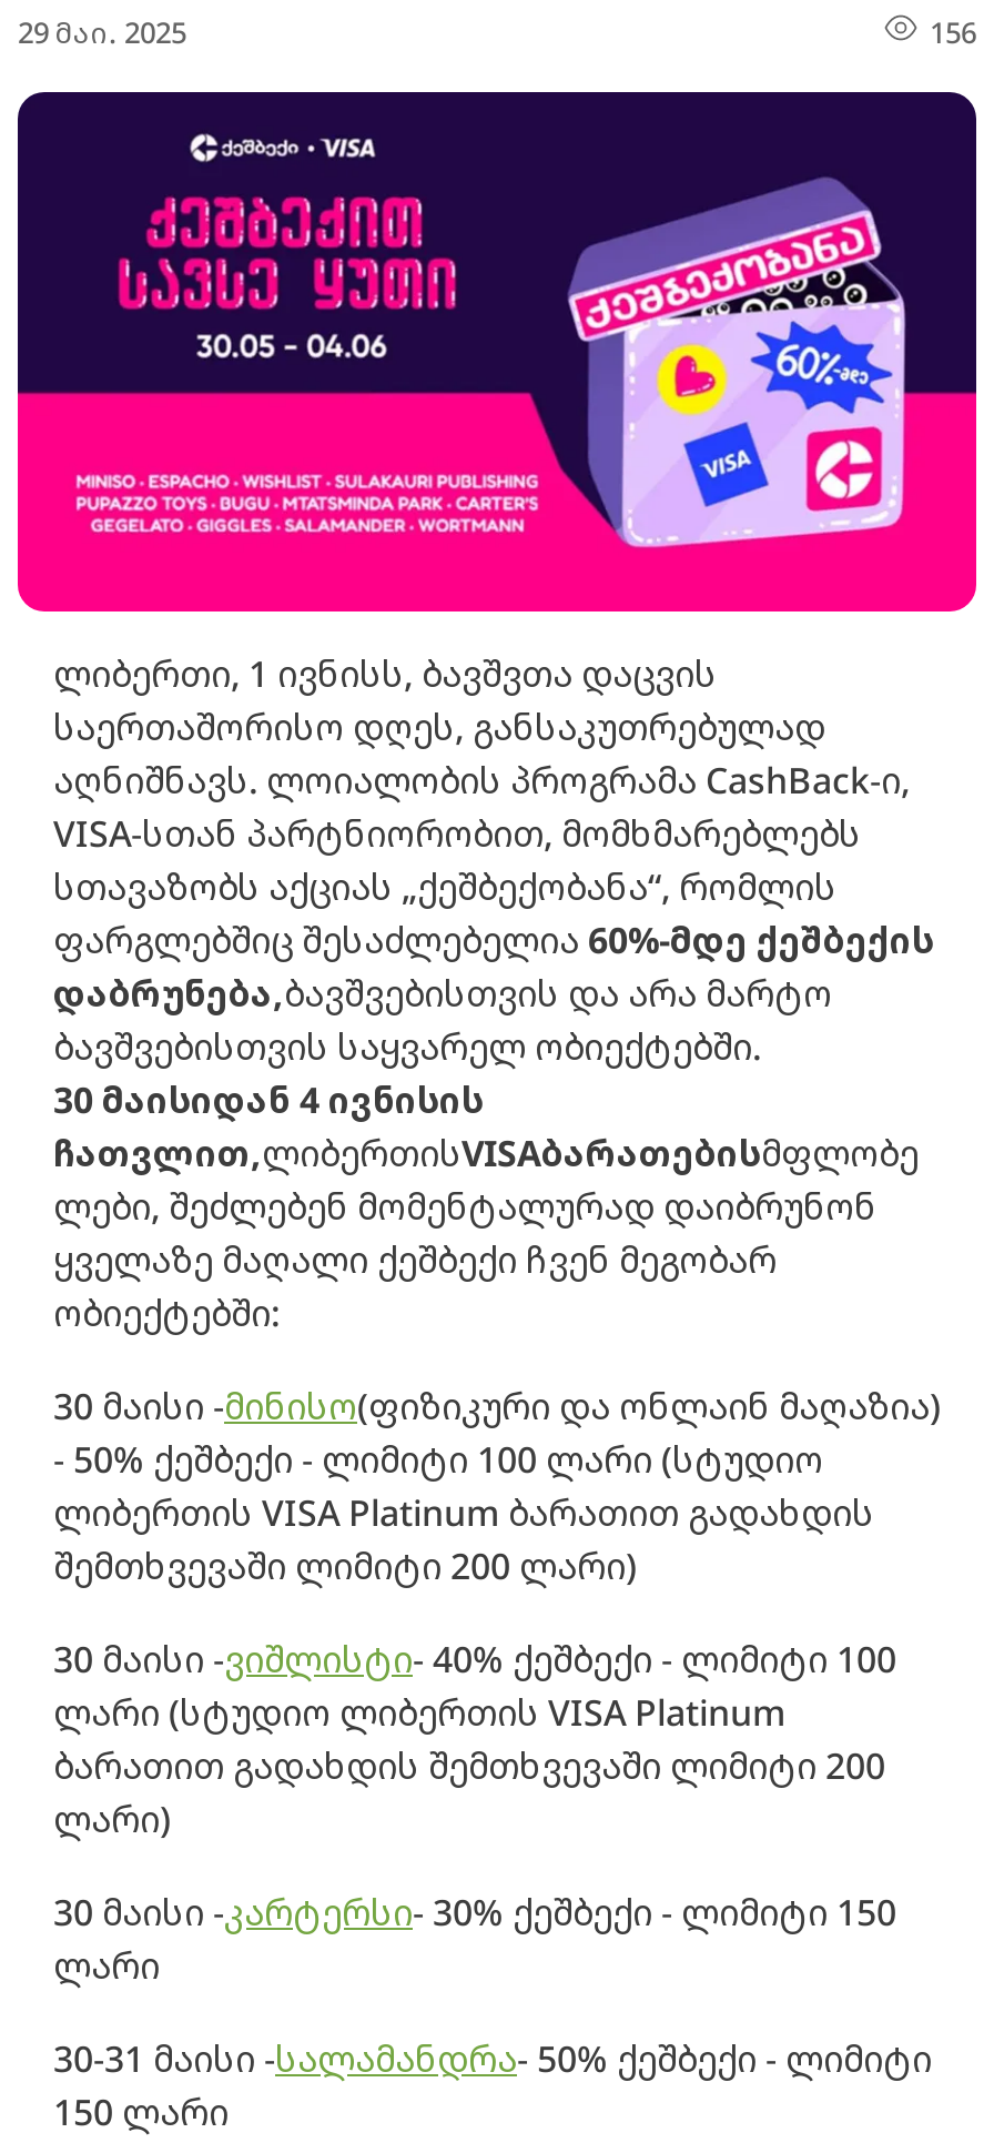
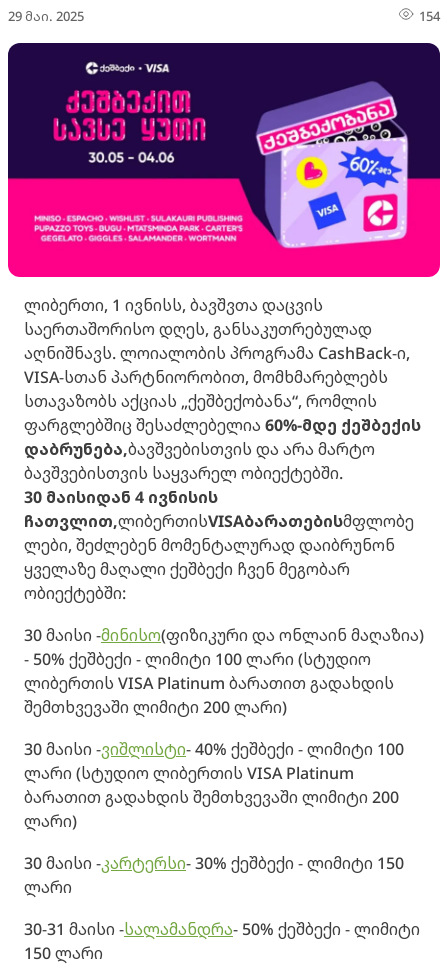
[930,12,976,52] 156 -> [419,7,440,25] 154

